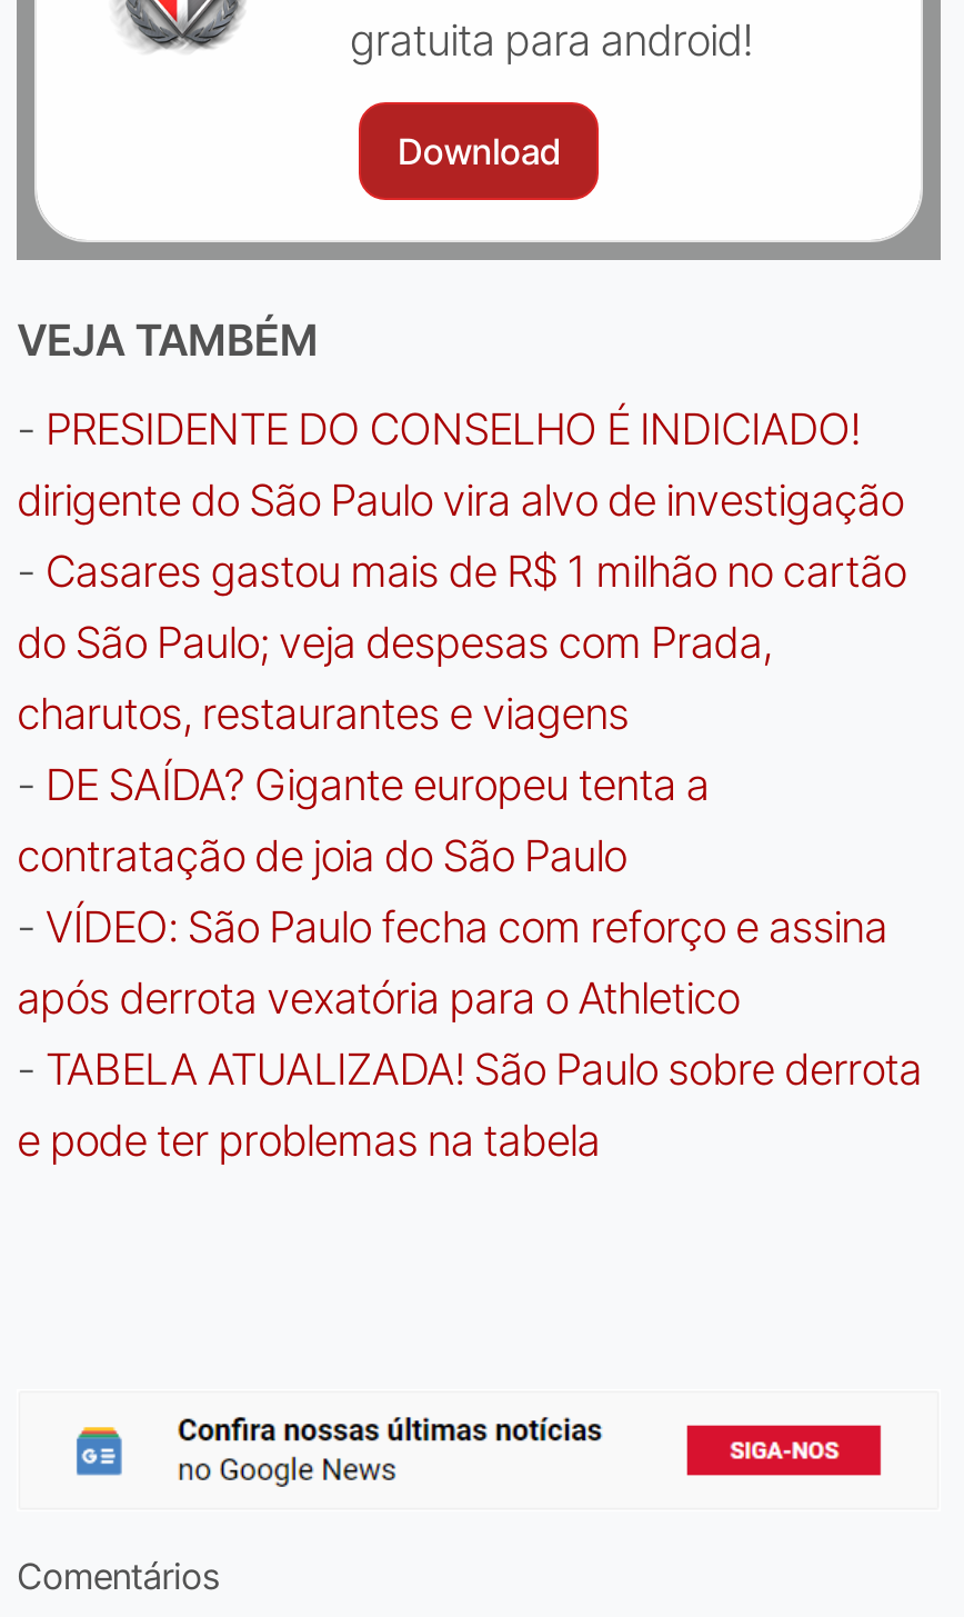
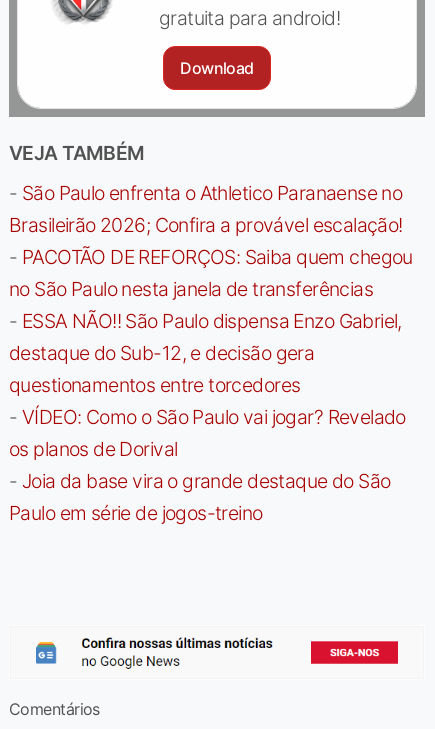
[17,401,922,1166] - PRESIDENTE DO CONSELHO É INDICIADO! | dirigente do São Paulo vira alvo de investigação | - Casares gastou mais de R$ 1 milhão no cartão | do São Paulo; veja despesas com Prada, | charutos, restaurantes e viagens | - DE SAÍDA? Gigante europeu tenta a | contratação de joia do São Paulo | - VÍDEO: São Paulo fecha com reforço e assina | após derrota vexatória para o Athletico | - TABELA ATUALIZADA! São Paulo sobre derrota | e pode ter problemas na tabela -> [9,181,413,525] - São Paulo enfrenta o Athletico Paranaense no | Brasileirão 2026; Confira a provável escalação! | - PACOTÃO DE REFORÇOS: Saiba quem chegou | no São Paulo nesta janela de transferências | - ESSA NÃO!! São Paulo dispensa Enzo Gabriel, | destaque do Sub-12, e decisão gera | questionamentos entre torcedores | - VÍDEO: Como o São Paulo vai jogar? Revelado | os planos de Dorival | - Joia da base vira o grande destaque do São | Paulo em série de jogos-treino

